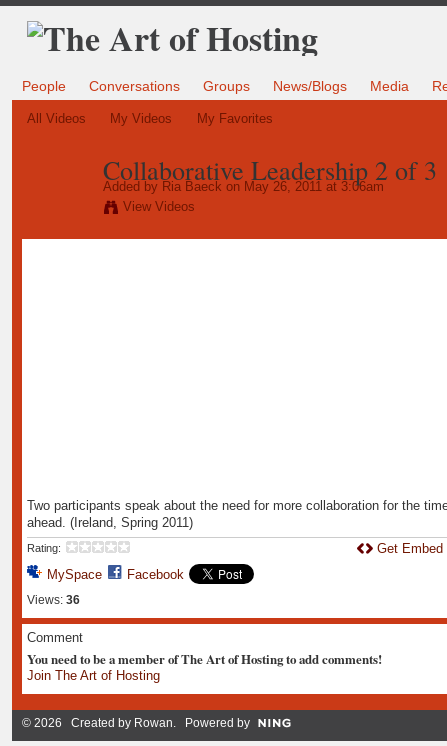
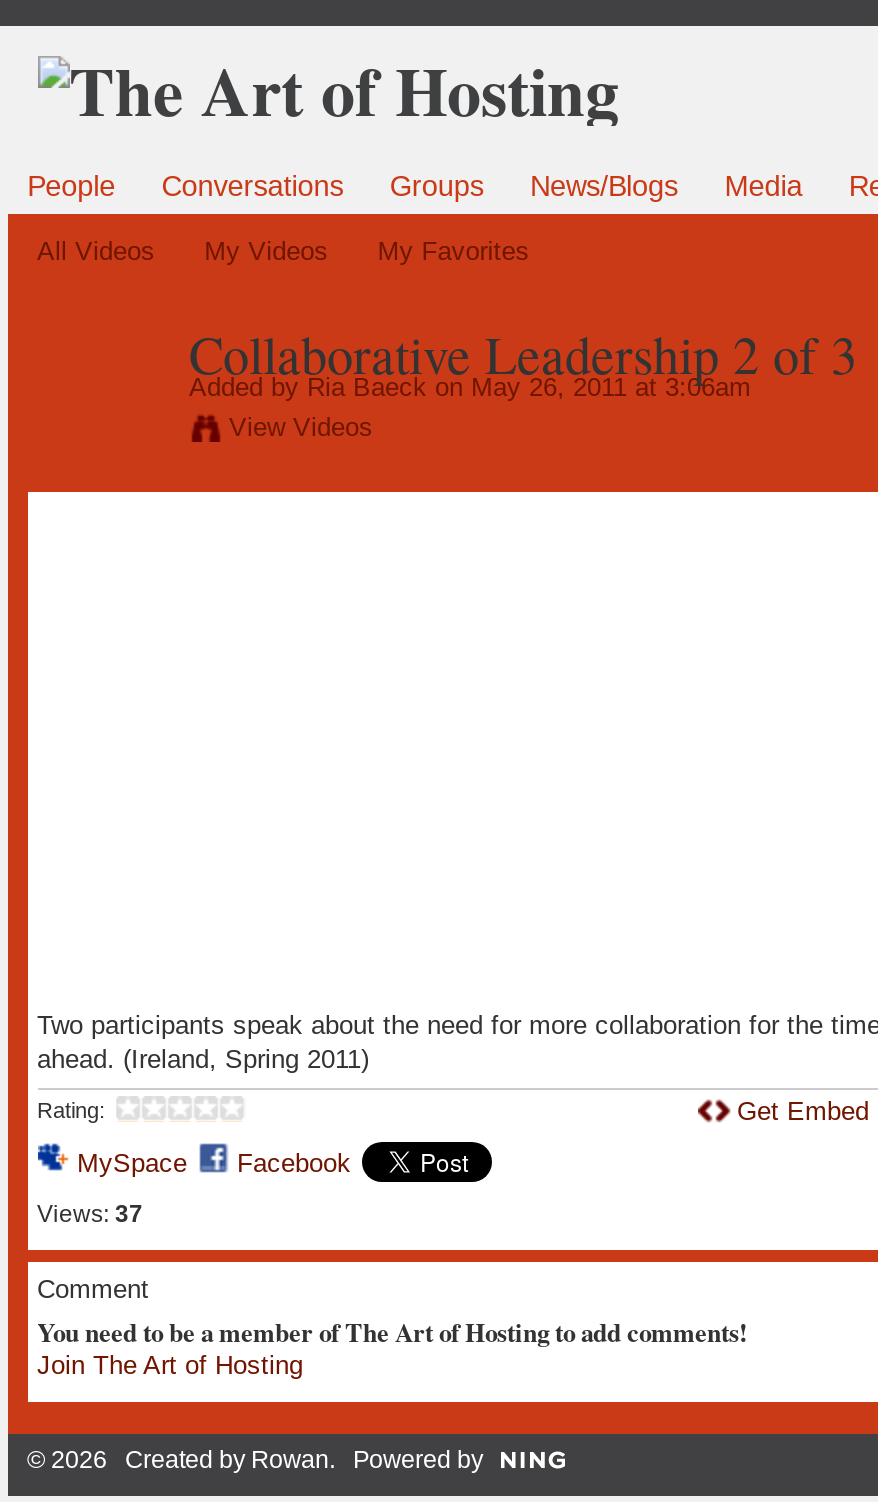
[26,593,79,607] Views: 36 -> [37,1200,143,1228] Views: 37

